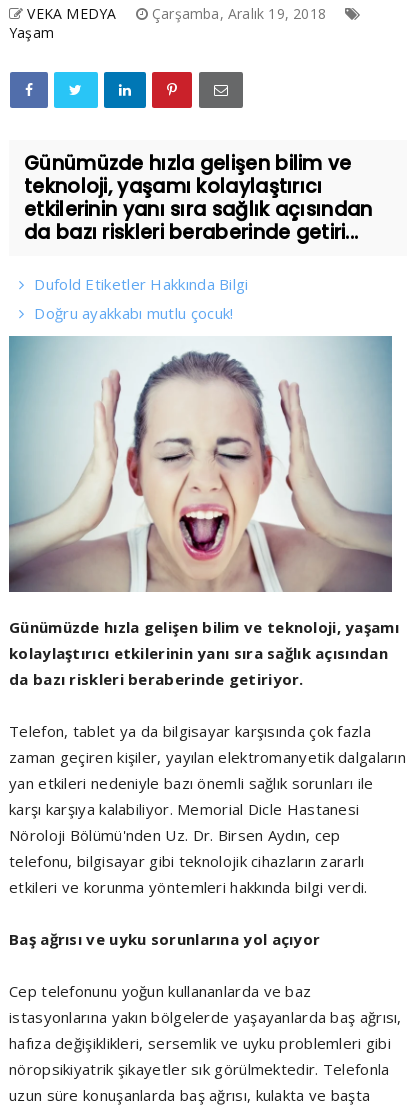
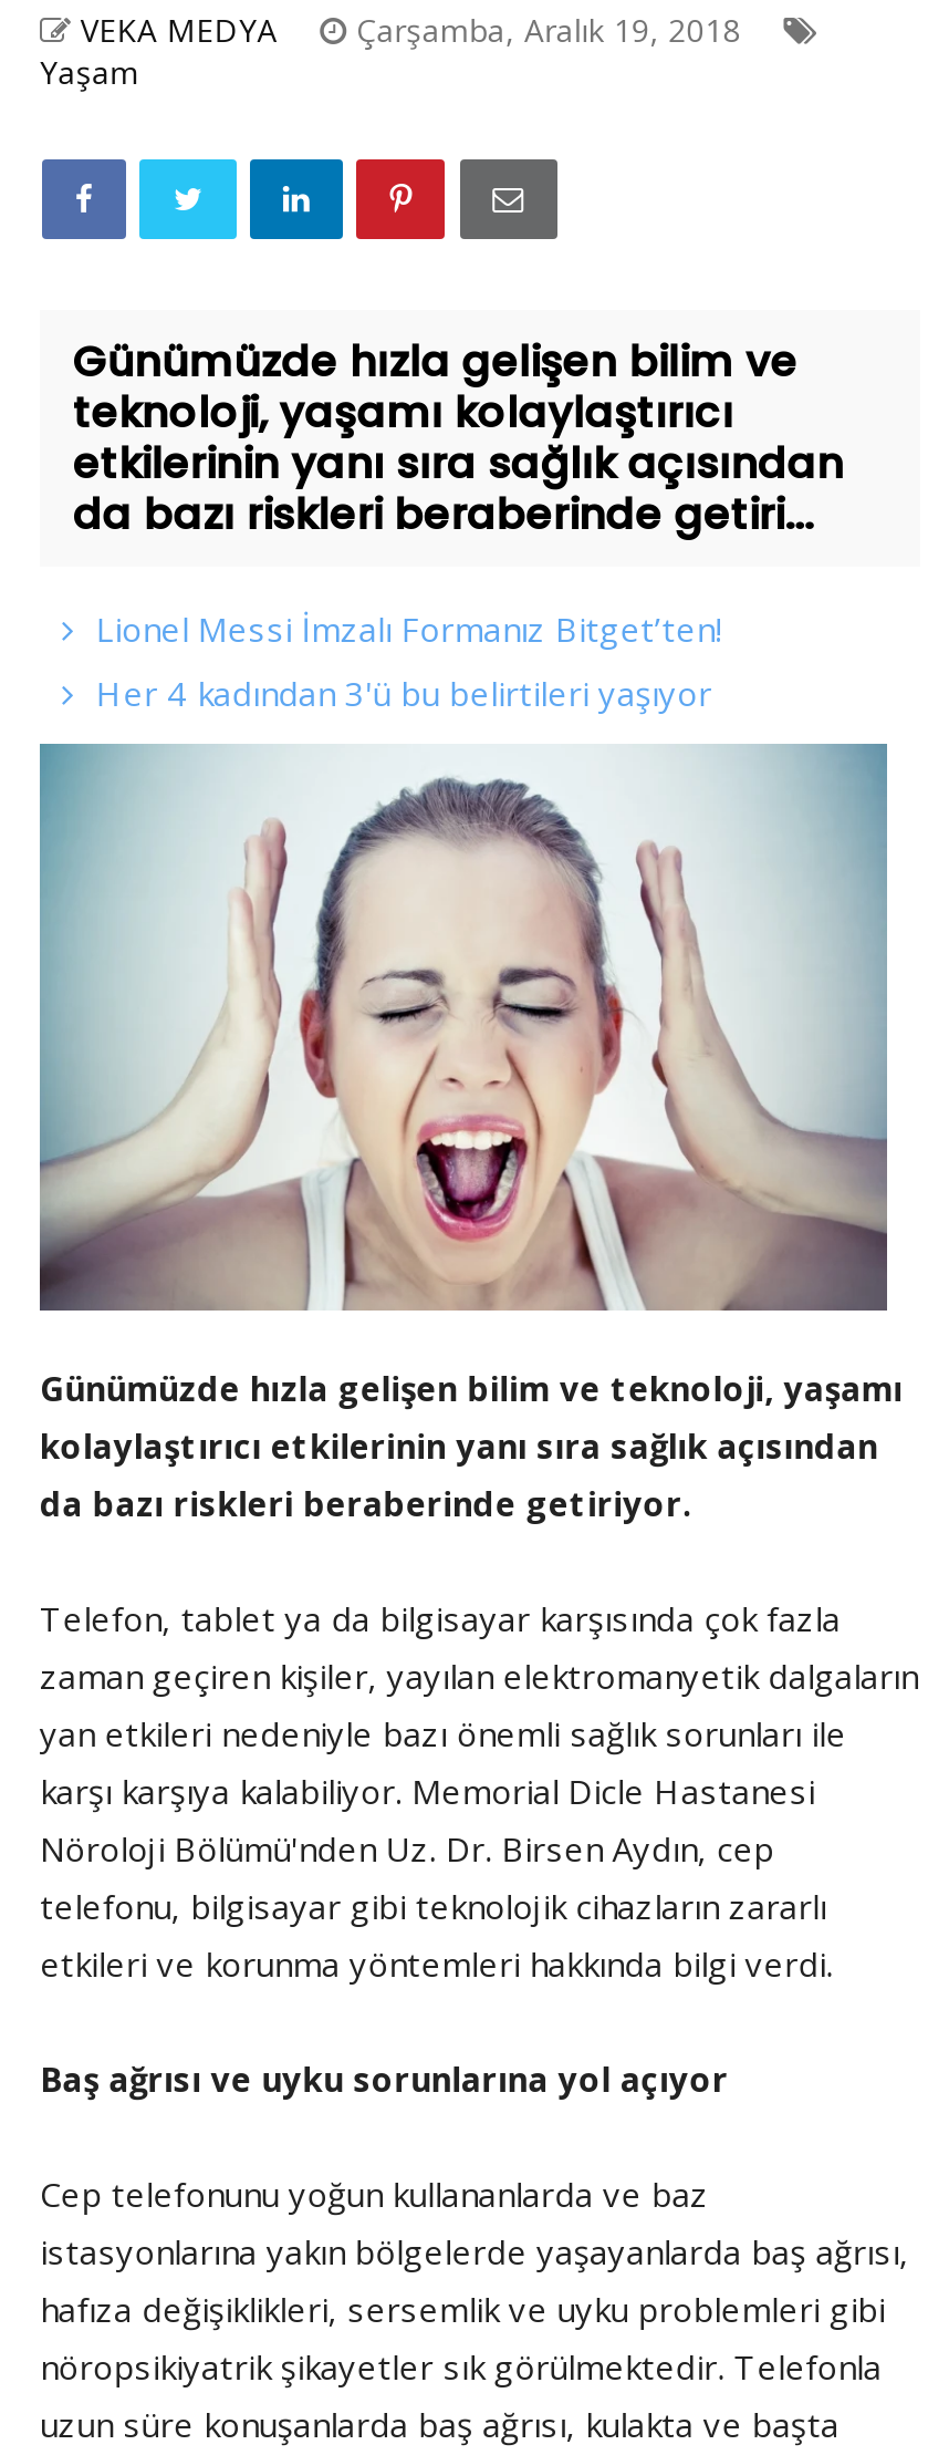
[34,274,249,323] Dufold Etiketler Hakkında Bilgi | Doğru ayakkabı mutlu çocuk! -> [96,607,722,715] Lionel Messi İmzalı Formanız Bitget’ten! | Her 4 kadından 3'ü bu belirtileri yaşıyor

